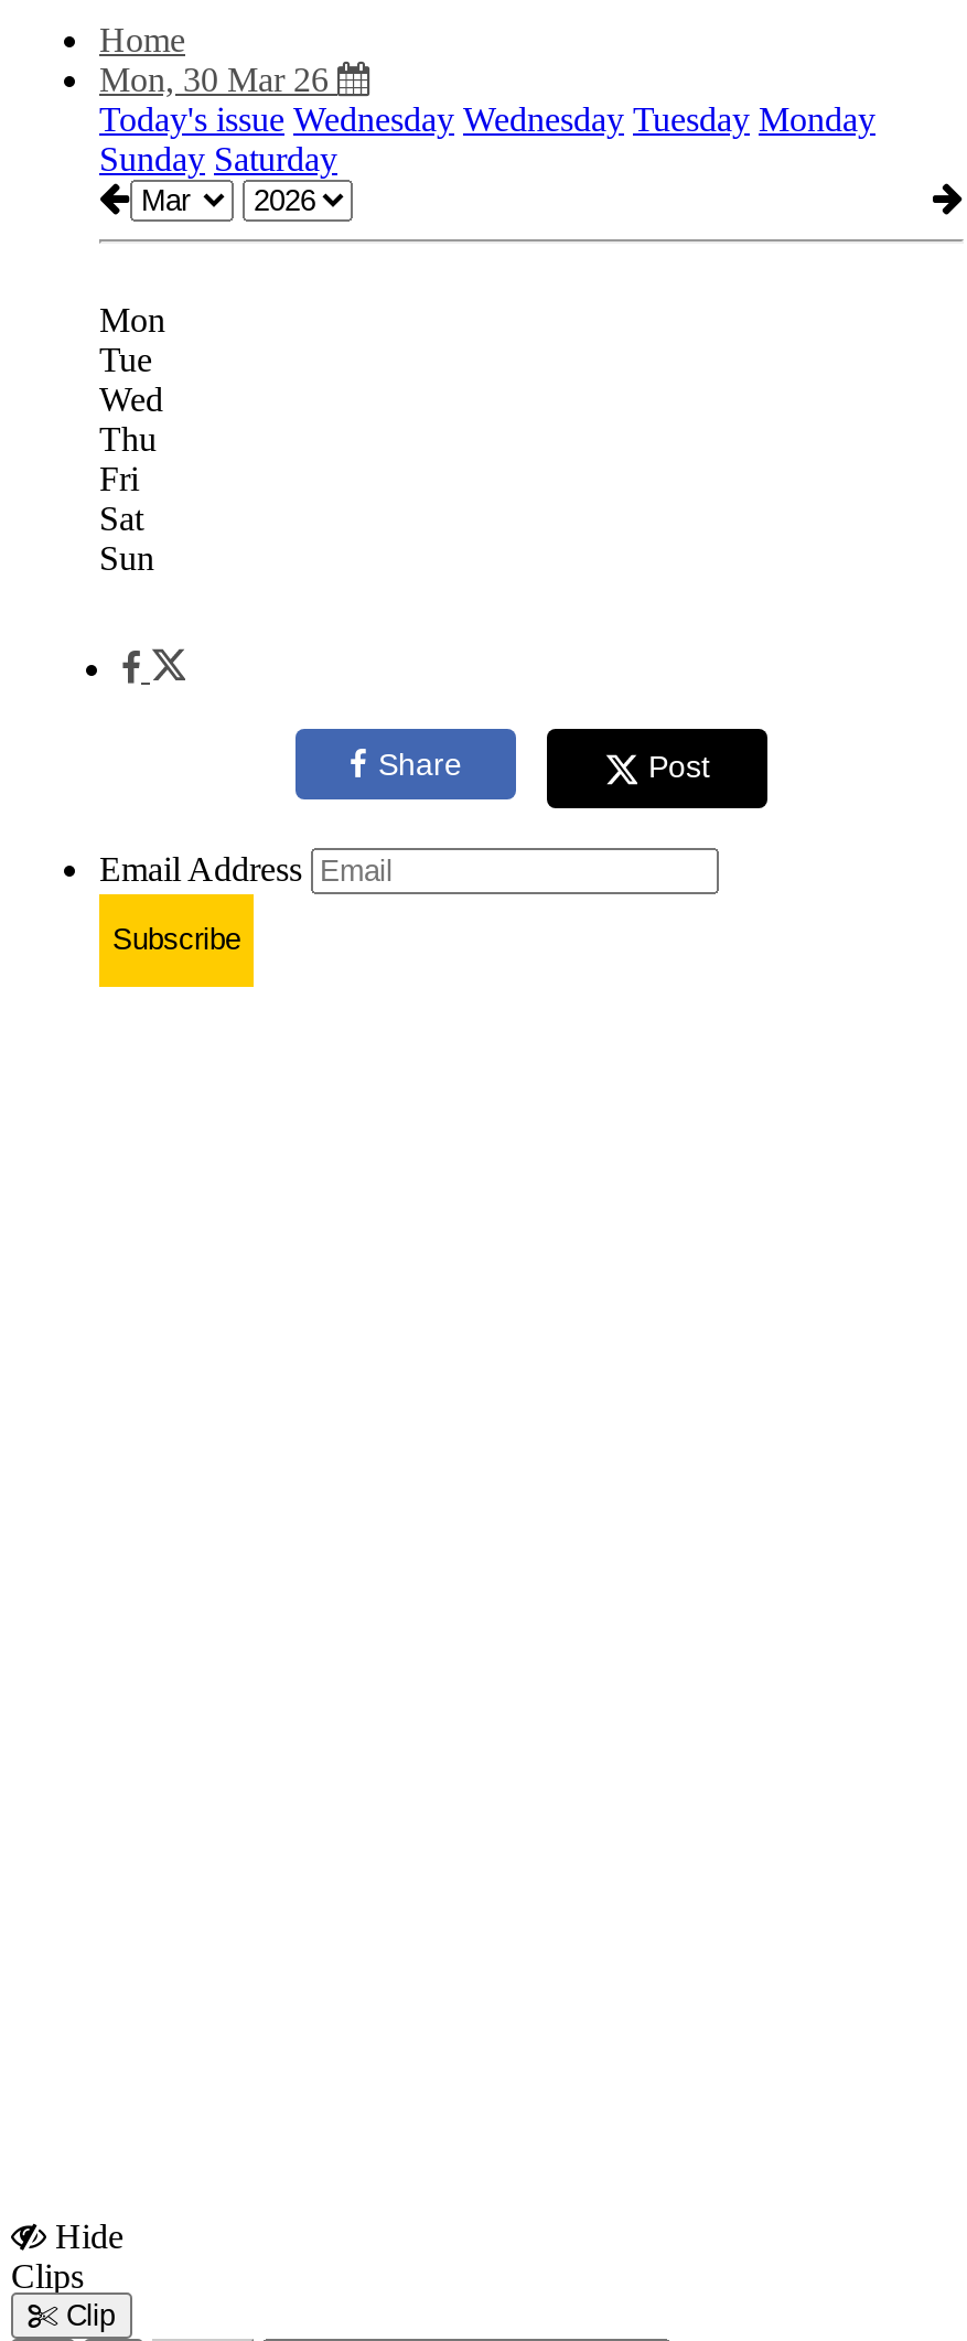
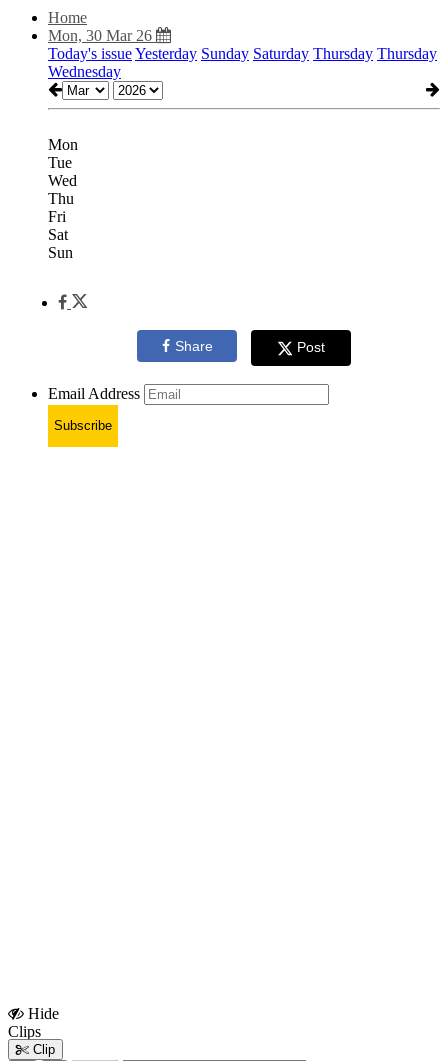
[99,100,875,178] Today's issue Wednesday Wednesday Tuesday Monday | Sunday Saturday -> [48,45,437,80] Today's issue Yesterday Sunday Saturday Thursday Thursday | Wednesday

